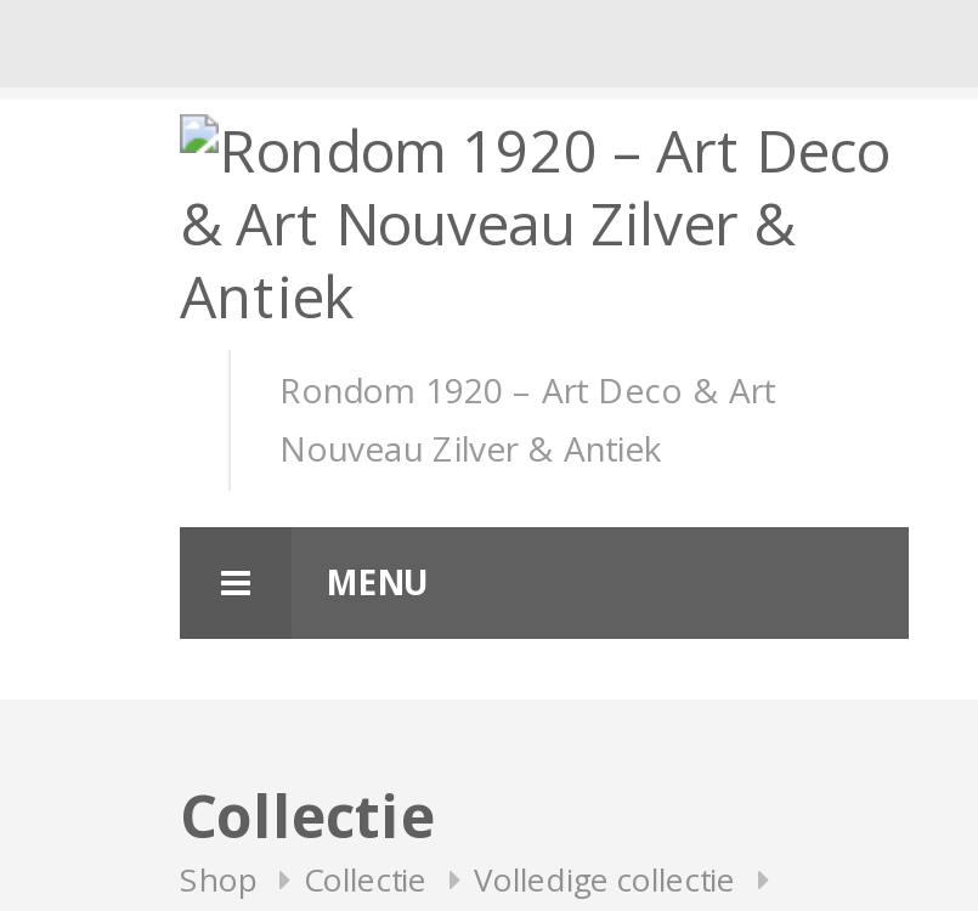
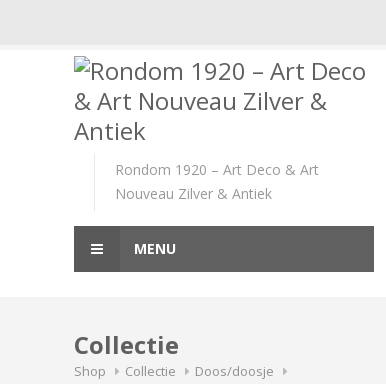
[474,858,736,901] Volledige collectie -> [195,362,274,380] Doos/doosje

